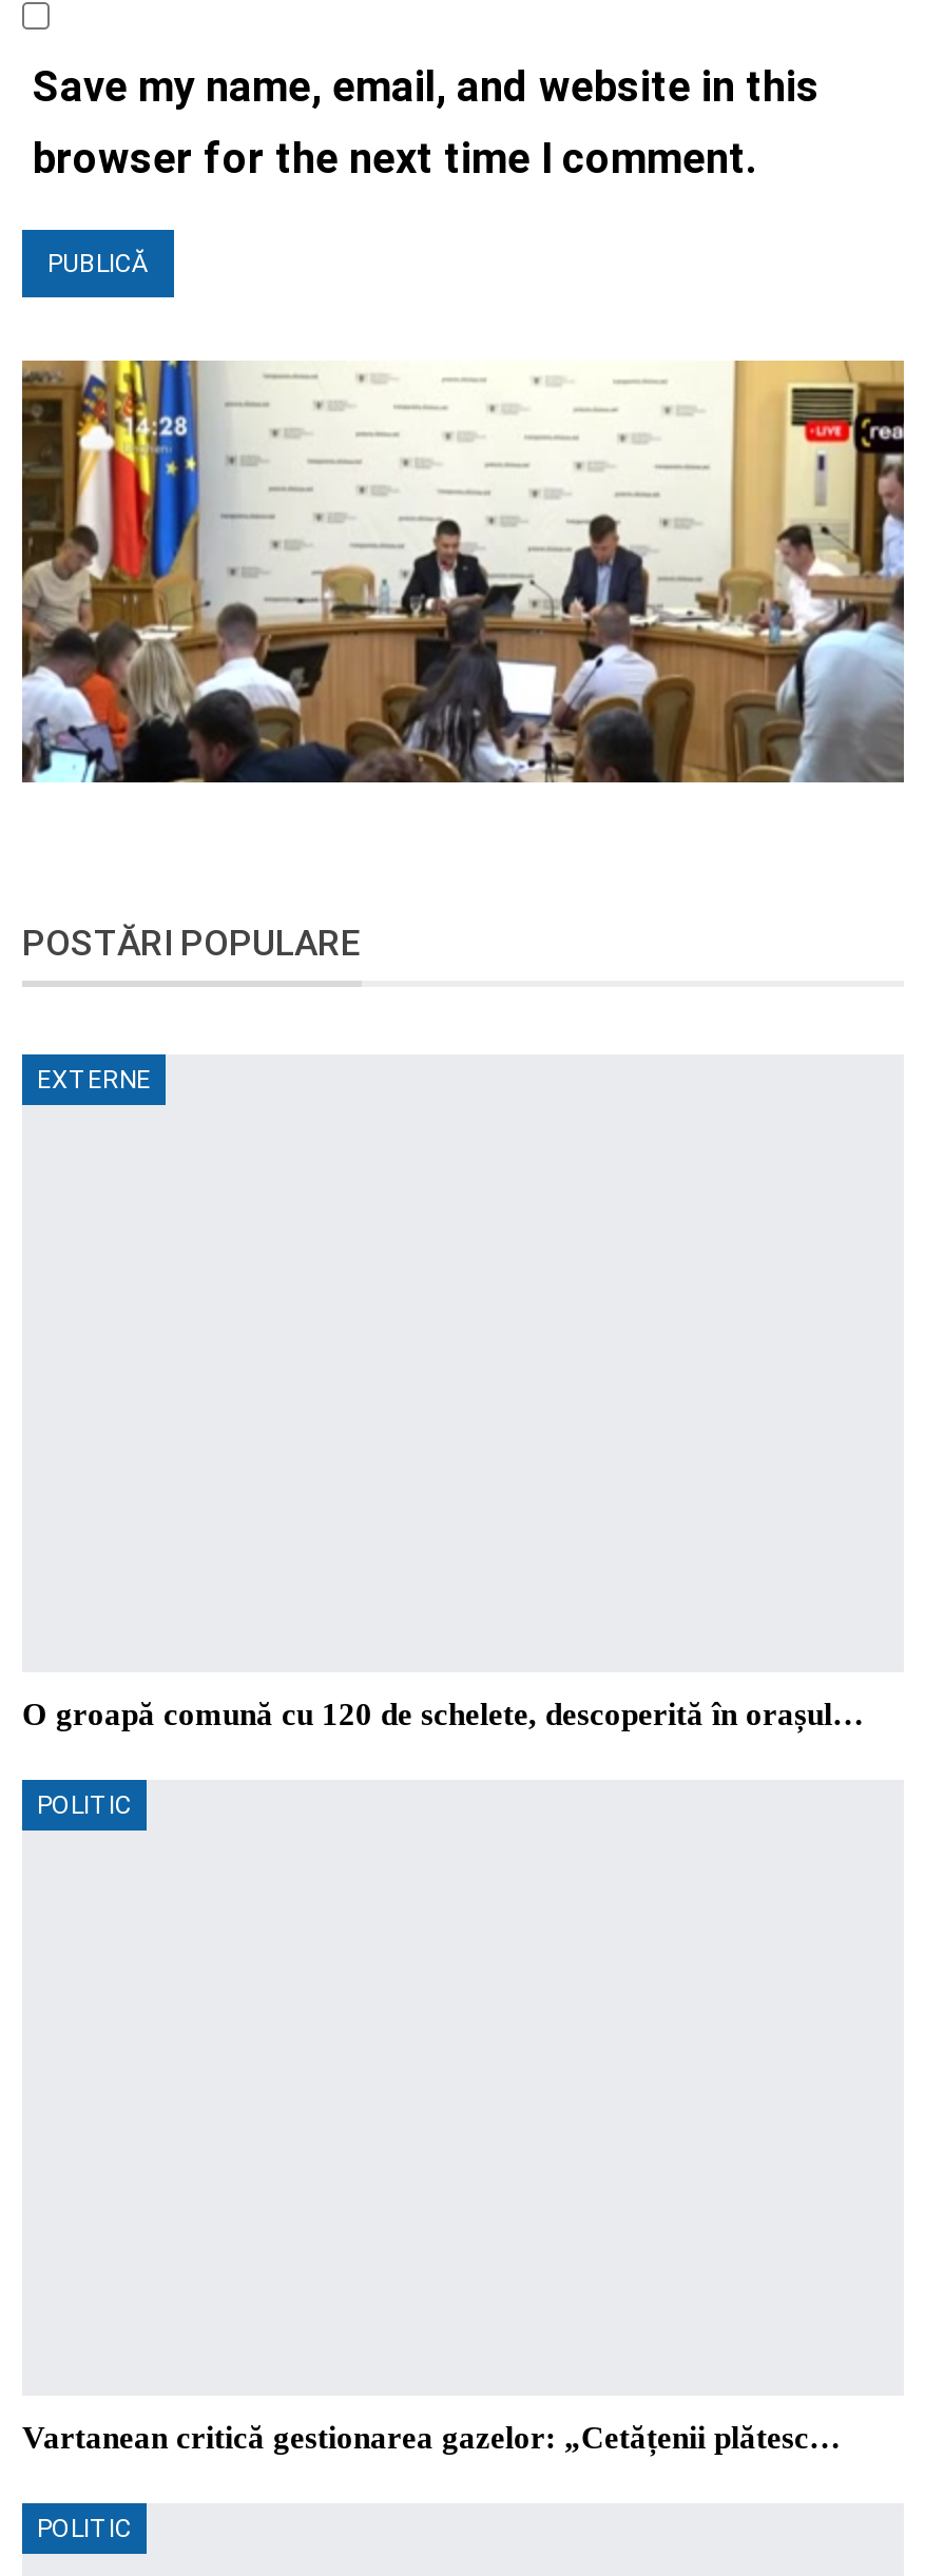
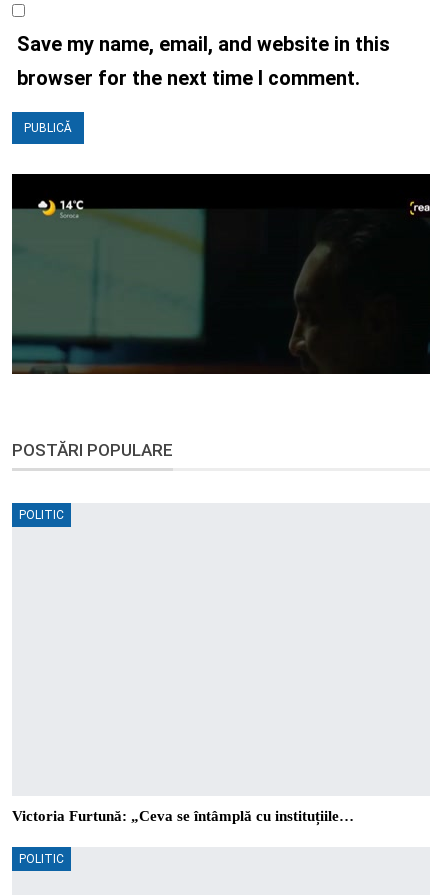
[20,359,906,785] [image] -> [11,173,431,375] [image]
[37,1065,151,1095] EXTERNE -> none
[22,1697,864,1730] O groapă comună cu 120 de schelete, descoperită în orașul… -> none
[22,2421,841,2455] Vartanean critică gestionarea gazelor: „Cetățenii plătesc… -> [12,807,354,823] Victoria Furtună: „Ceva se întâmplă cu instituțiile…

